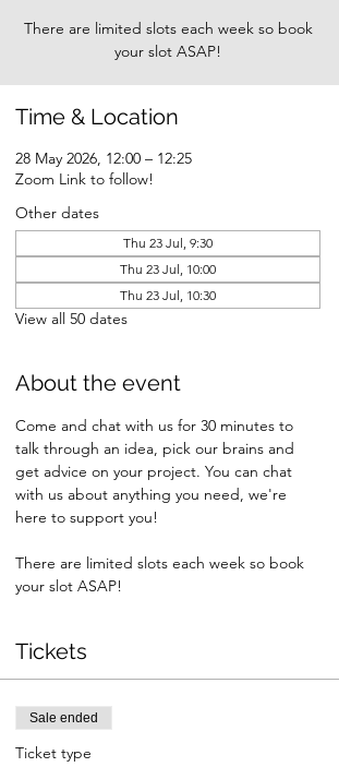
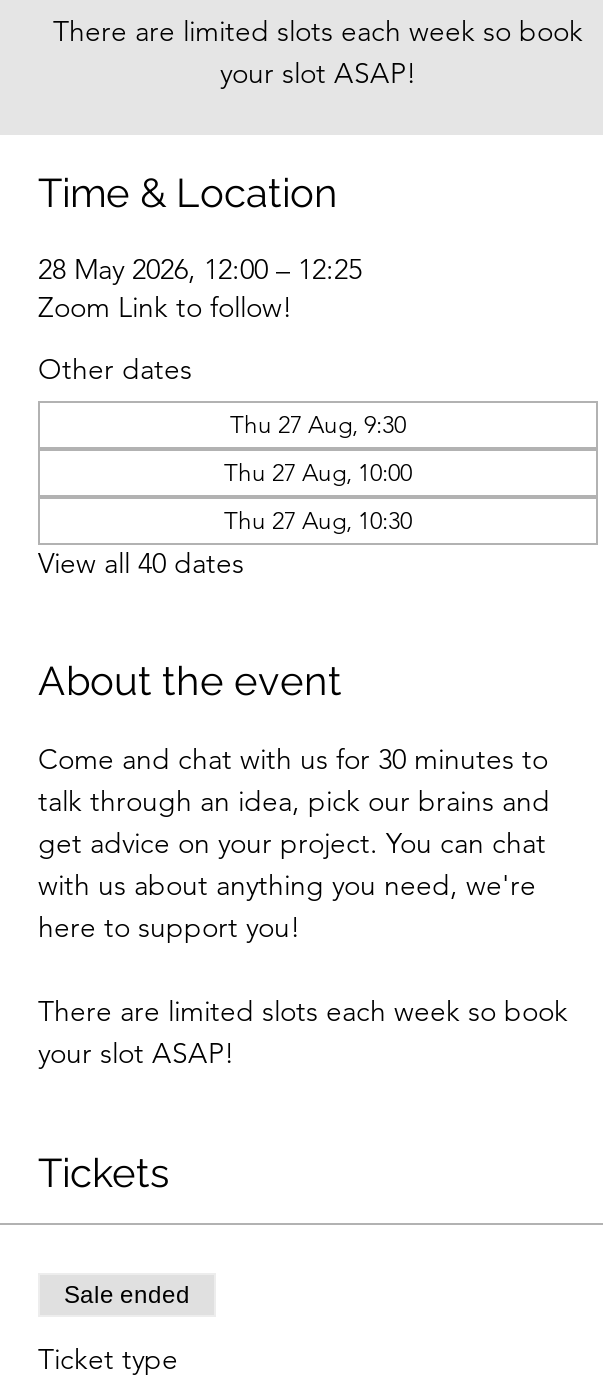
[123,235,213,251] Thu 23 Jul, 9:30 -> [230,409,406,439] Thu 27 Aug, 9:30
[120,261,216,277] Thu 23 Jul, 10:00 -> [224,457,412,487] Thu 27 Aug, 10:00
[120,287,216,303] Thu 23 Jul, 10:30 -> [224,505,412,535] Thu 27 Aug, 10:30
[15,309,128,328] View all 50 dates -> [38,545,244,581] View all 40 dates

